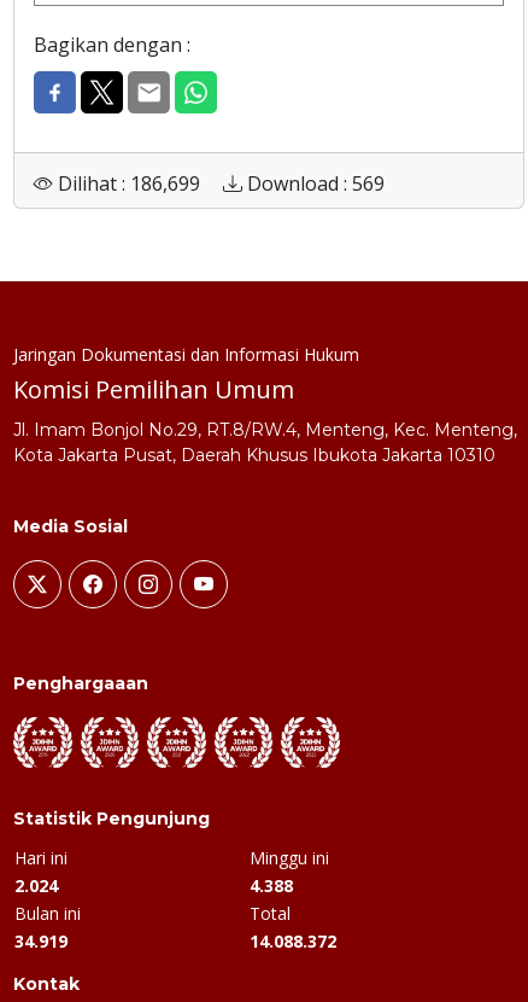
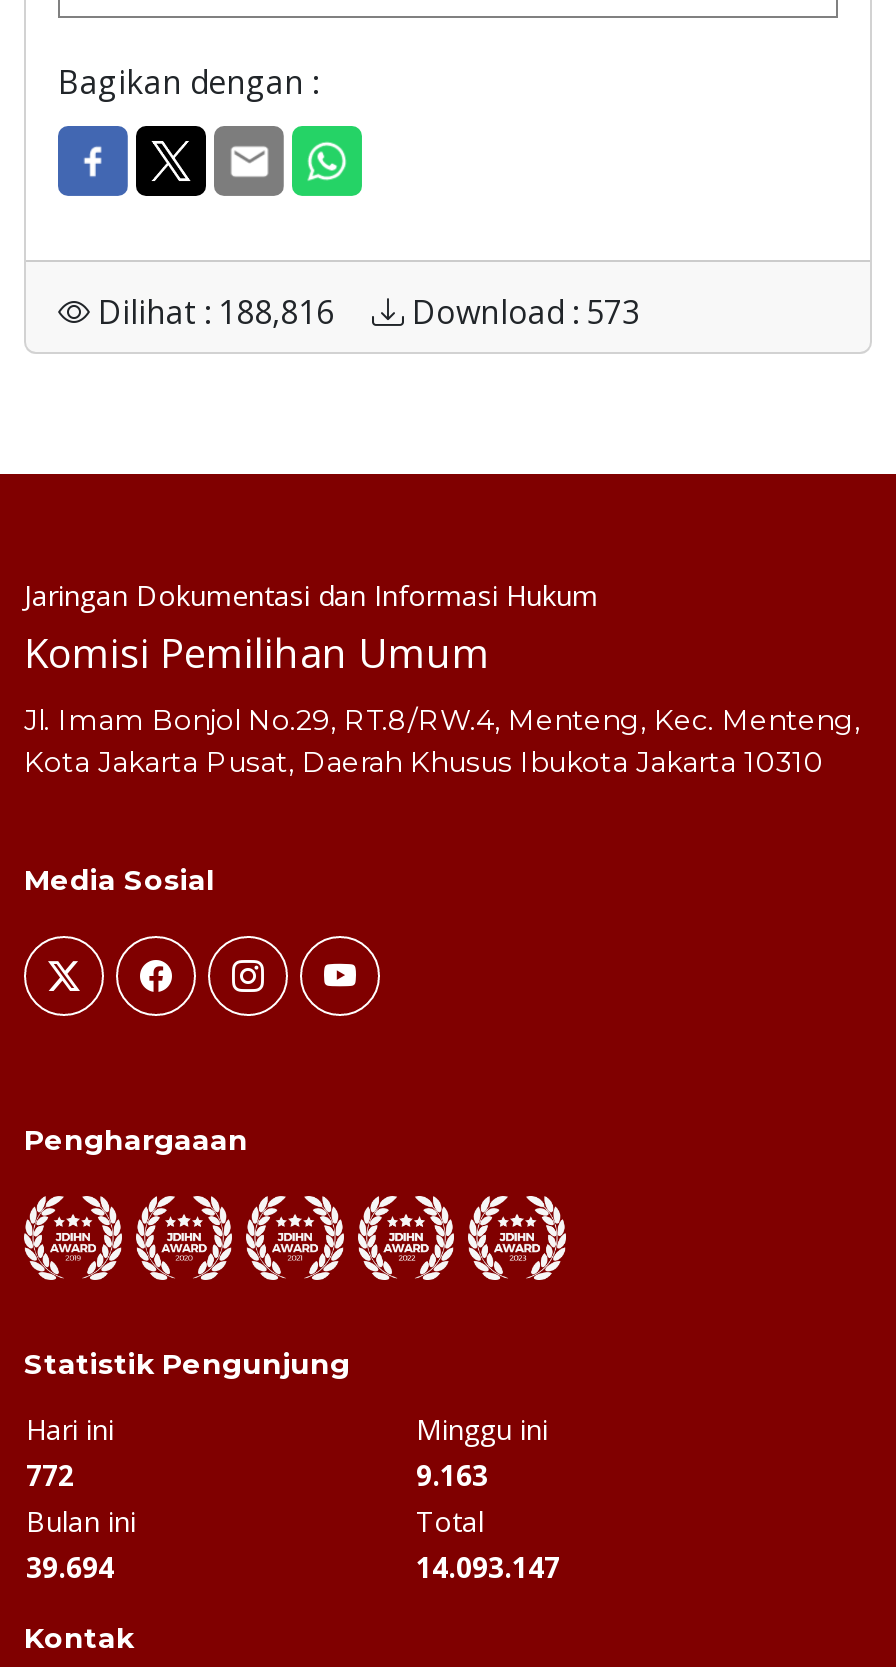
[53,170,205,197] Dilihat : 186,699 -> [90,290,342,334] Dilihat : 188,816
[242,170,385,197] Download : 569 -> [404,290,640,334] Download : 573
[14,874,58,897] 2.024 -> [26,1456,74,1494] 772
[250,874,293,897] 4.388 -> [416,1456,488,1494] 9.163
[14,930,68,953] 34.919 -> [26,1548,114,1586] 39.694
[250,930,336,953] 14.088.372 -> [416,1548,560,1586] 14.093.147

